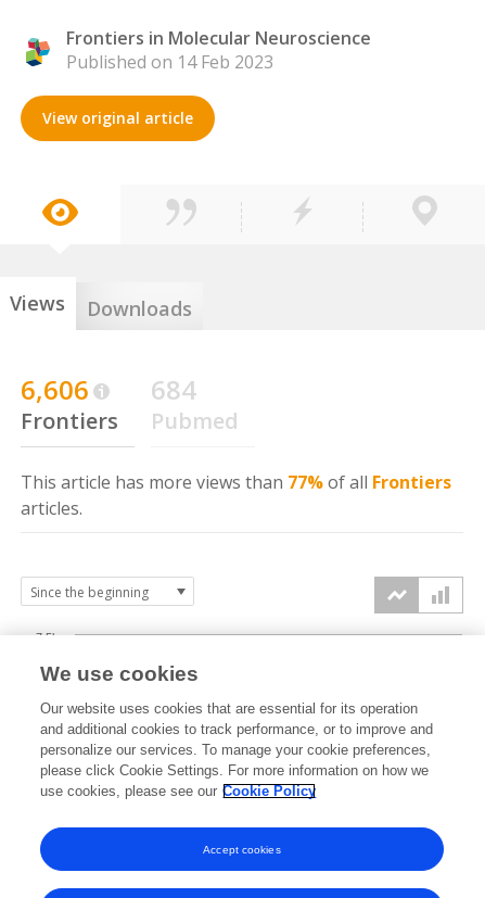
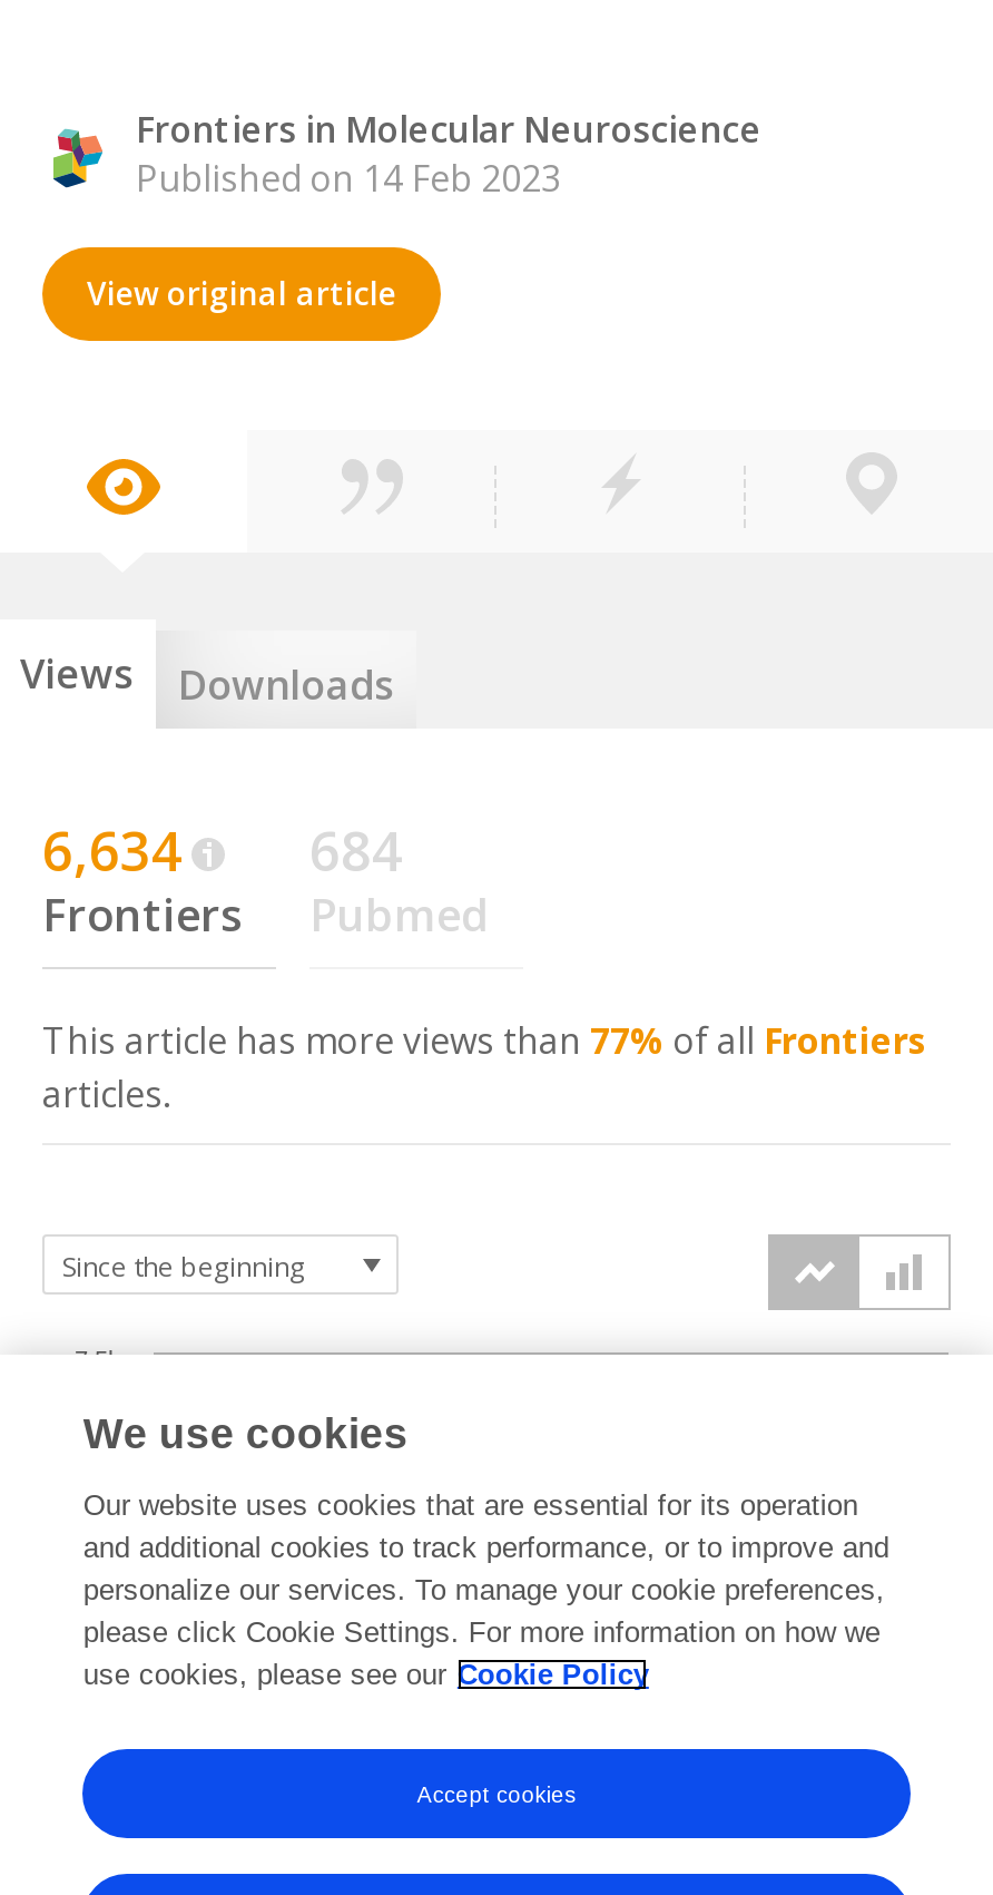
[21,371,89,407] 6,606 -> [42,813,183,887] 6,634

